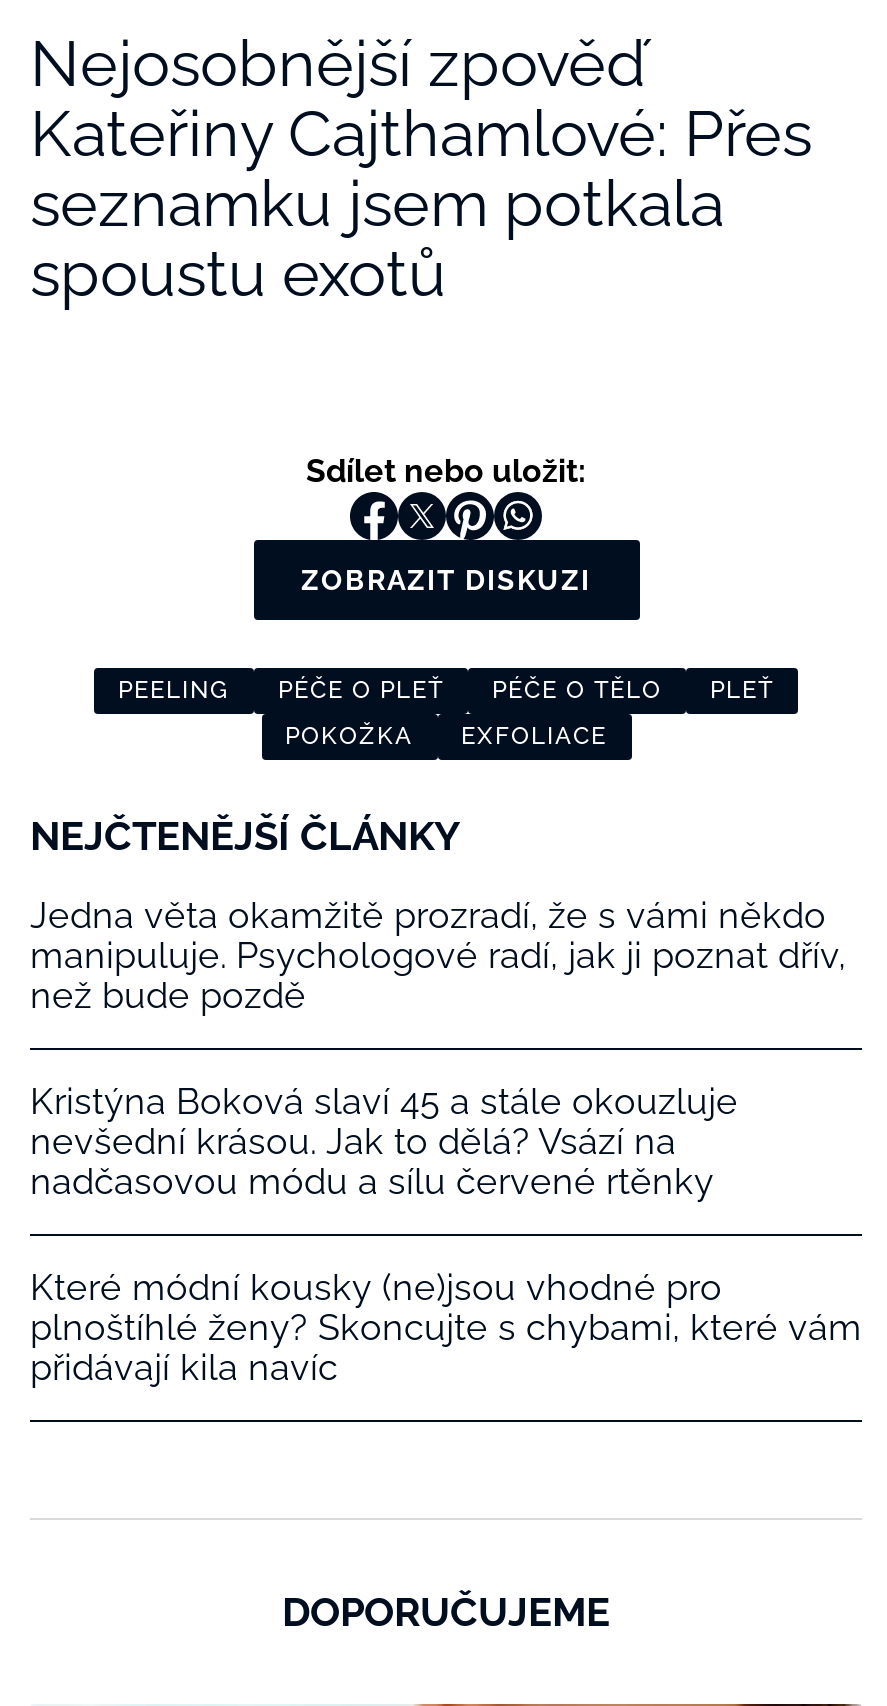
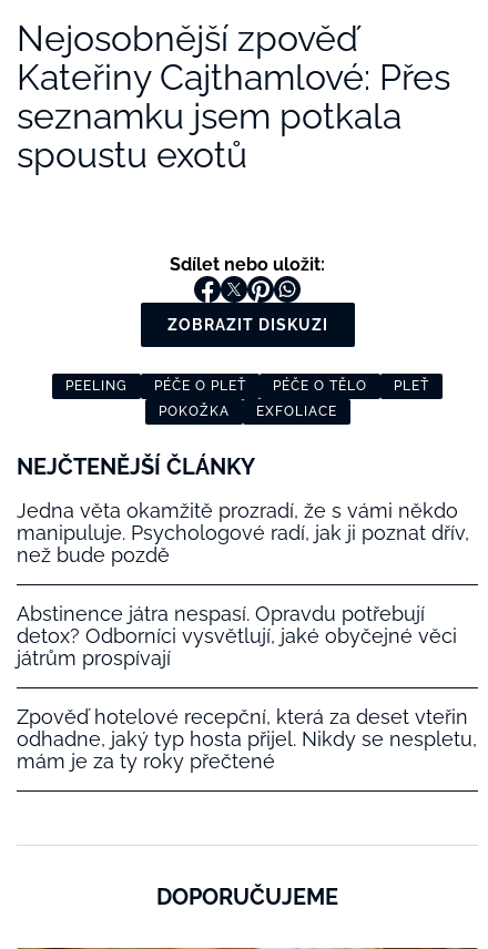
[30,1081,738,1203] Kristýna Boková slaví 45 a stále okouzluje | nevšední krásou. Jak to dělá? Vsází na | nadčasovou módu a sílu červené rtěnky -> [17,603,457,670] Abstinence játra nespasí. Opravdu potřebují | detox? Odborníci vysvětlují, jaké obyčejné věci | játrům prospívají
[30,1267,862,1389] Které módní kousky (ne)jsou vhodné pro | plnoštíhlé ženy? Skoncujte s chybami, které vám | přidávají kila navíc -> [17,706,477,773] Zpověď hotelové recepční, která za deset vteřin | odhadne, jaký typ hosta přijel. Nikdy se nespletu, | mám je za ty roky přečtené

